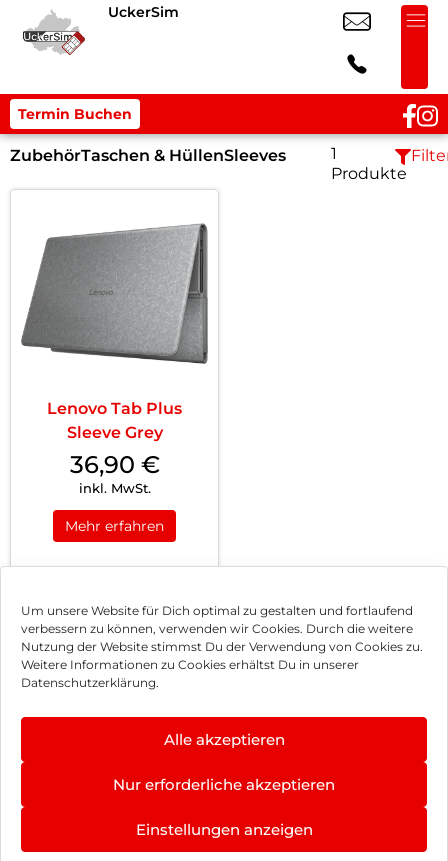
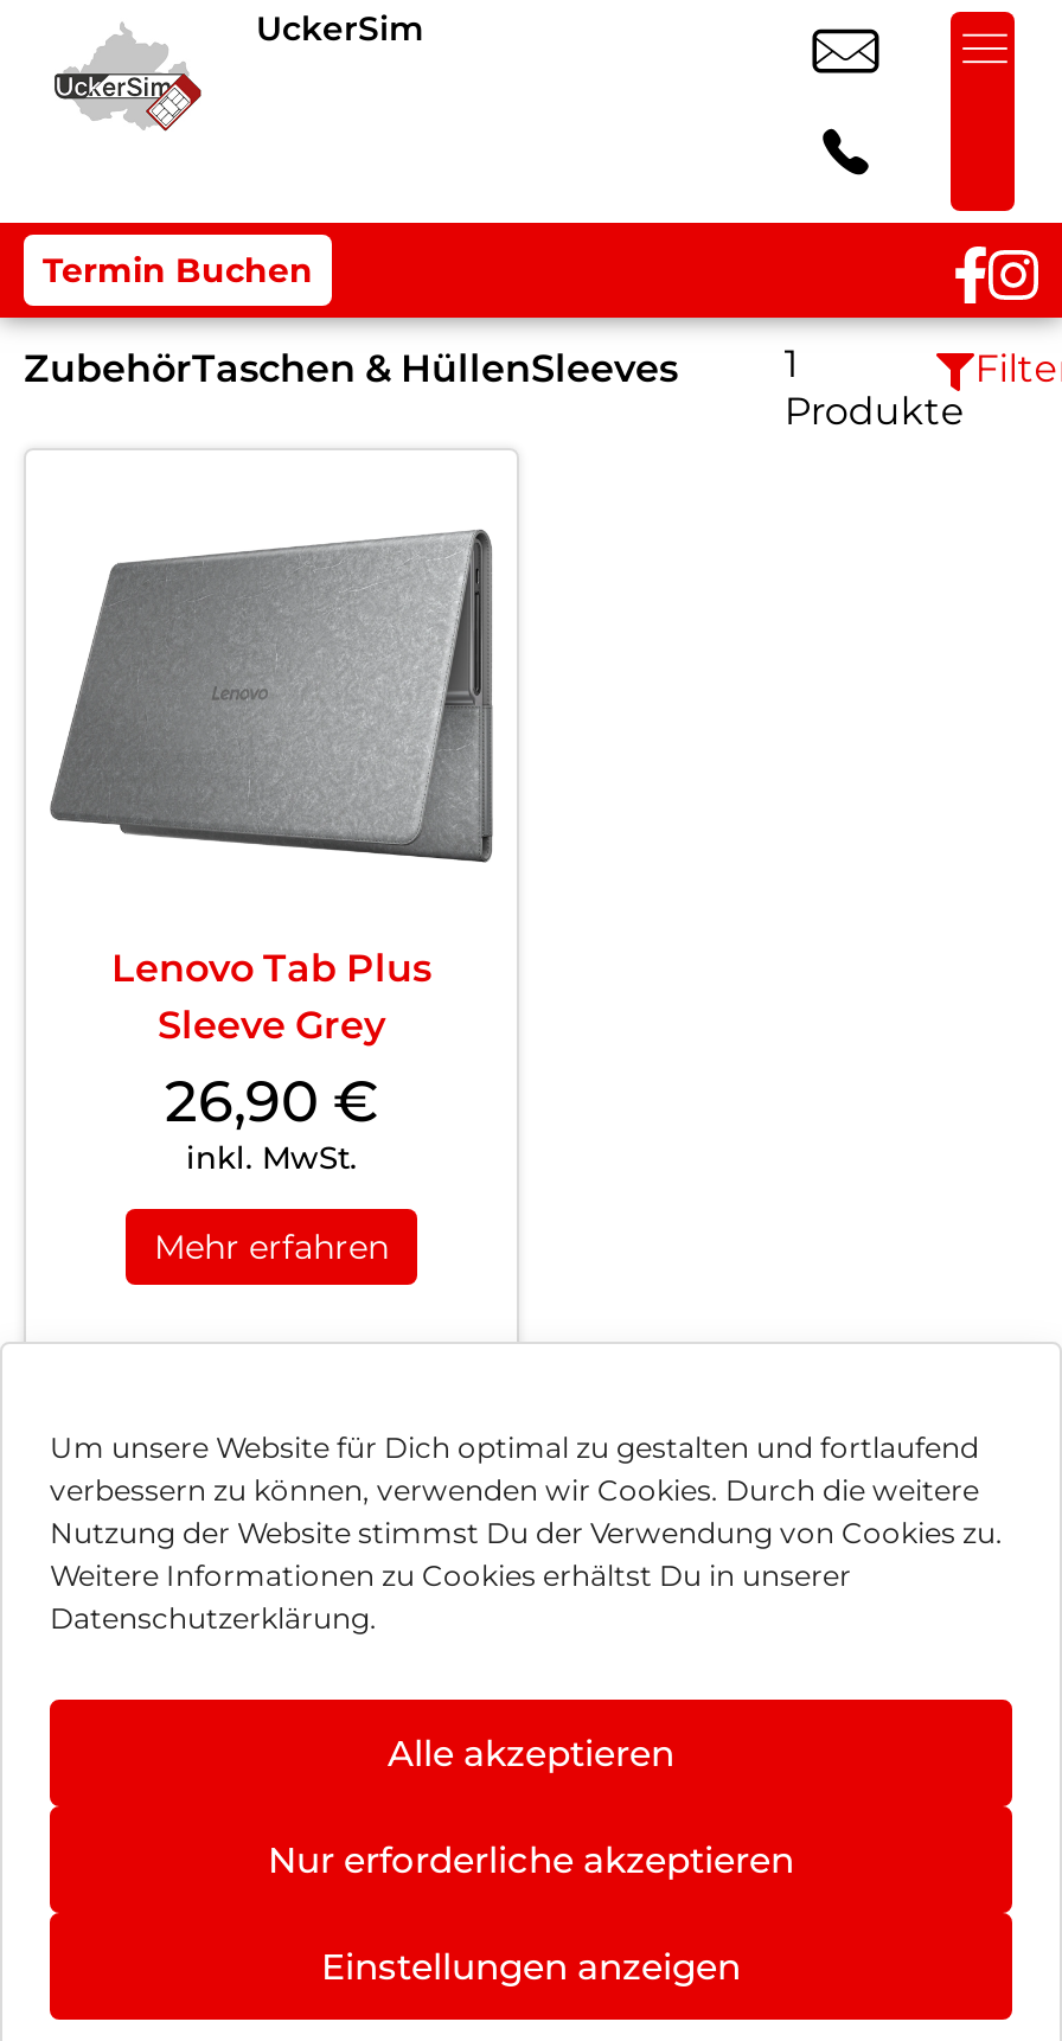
[69,450,159,479] 36,90 € -> [165,1067,378,1135] 26,90 €

